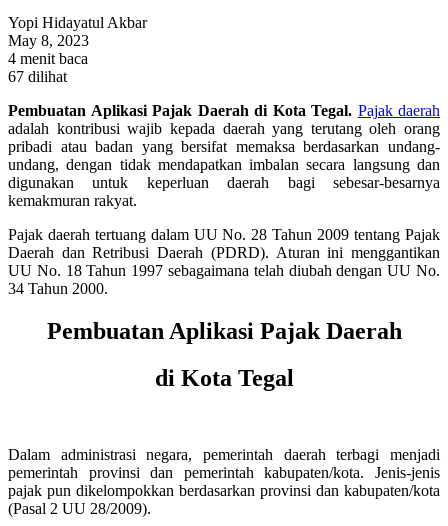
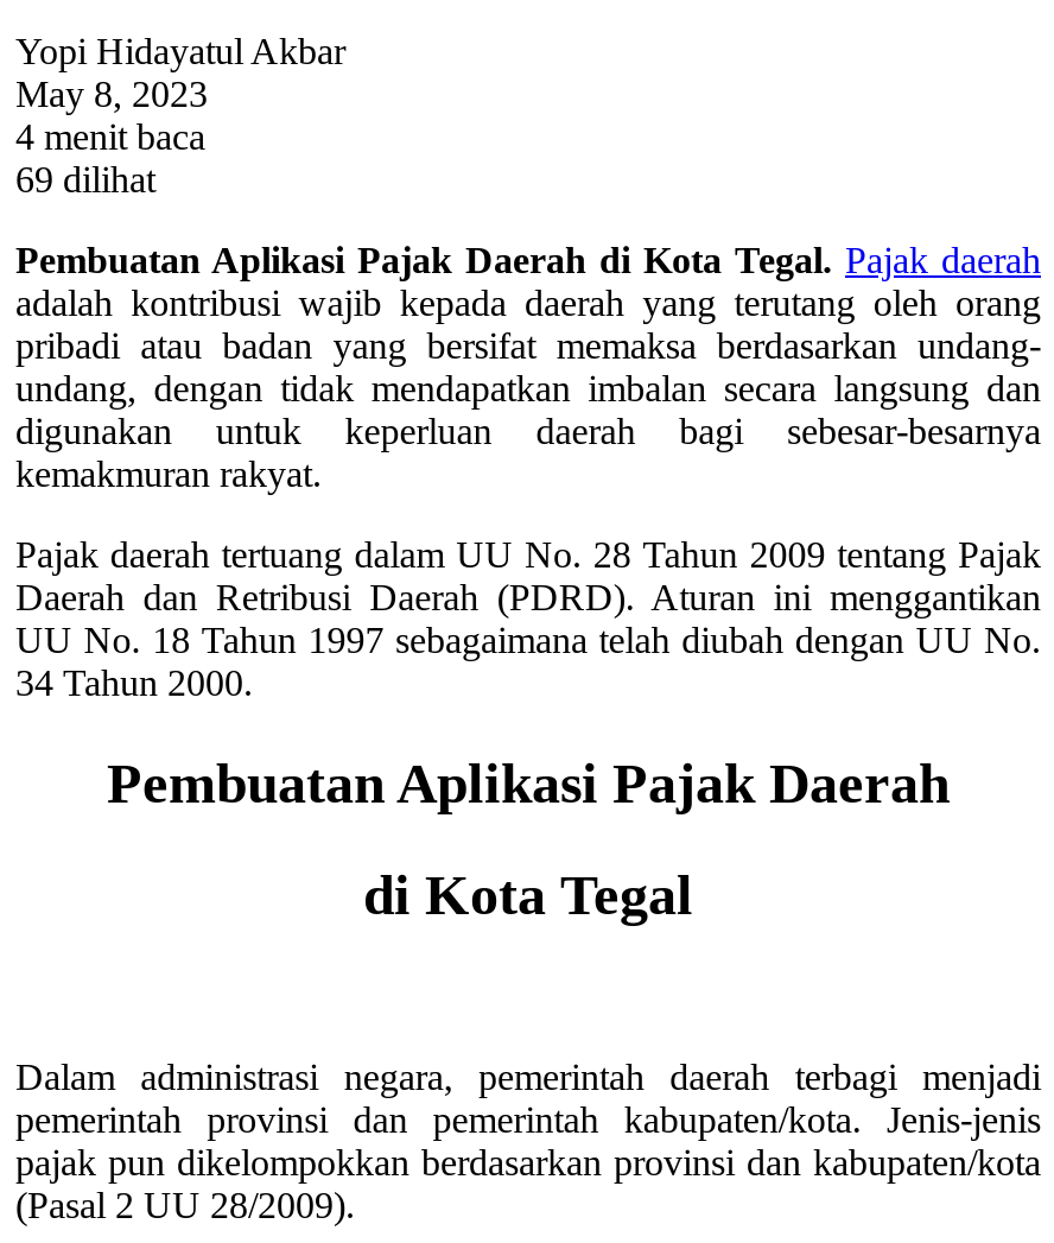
[8,68,67,85] 67 dilihat -> [15,159,155,199] 69 dilihat

